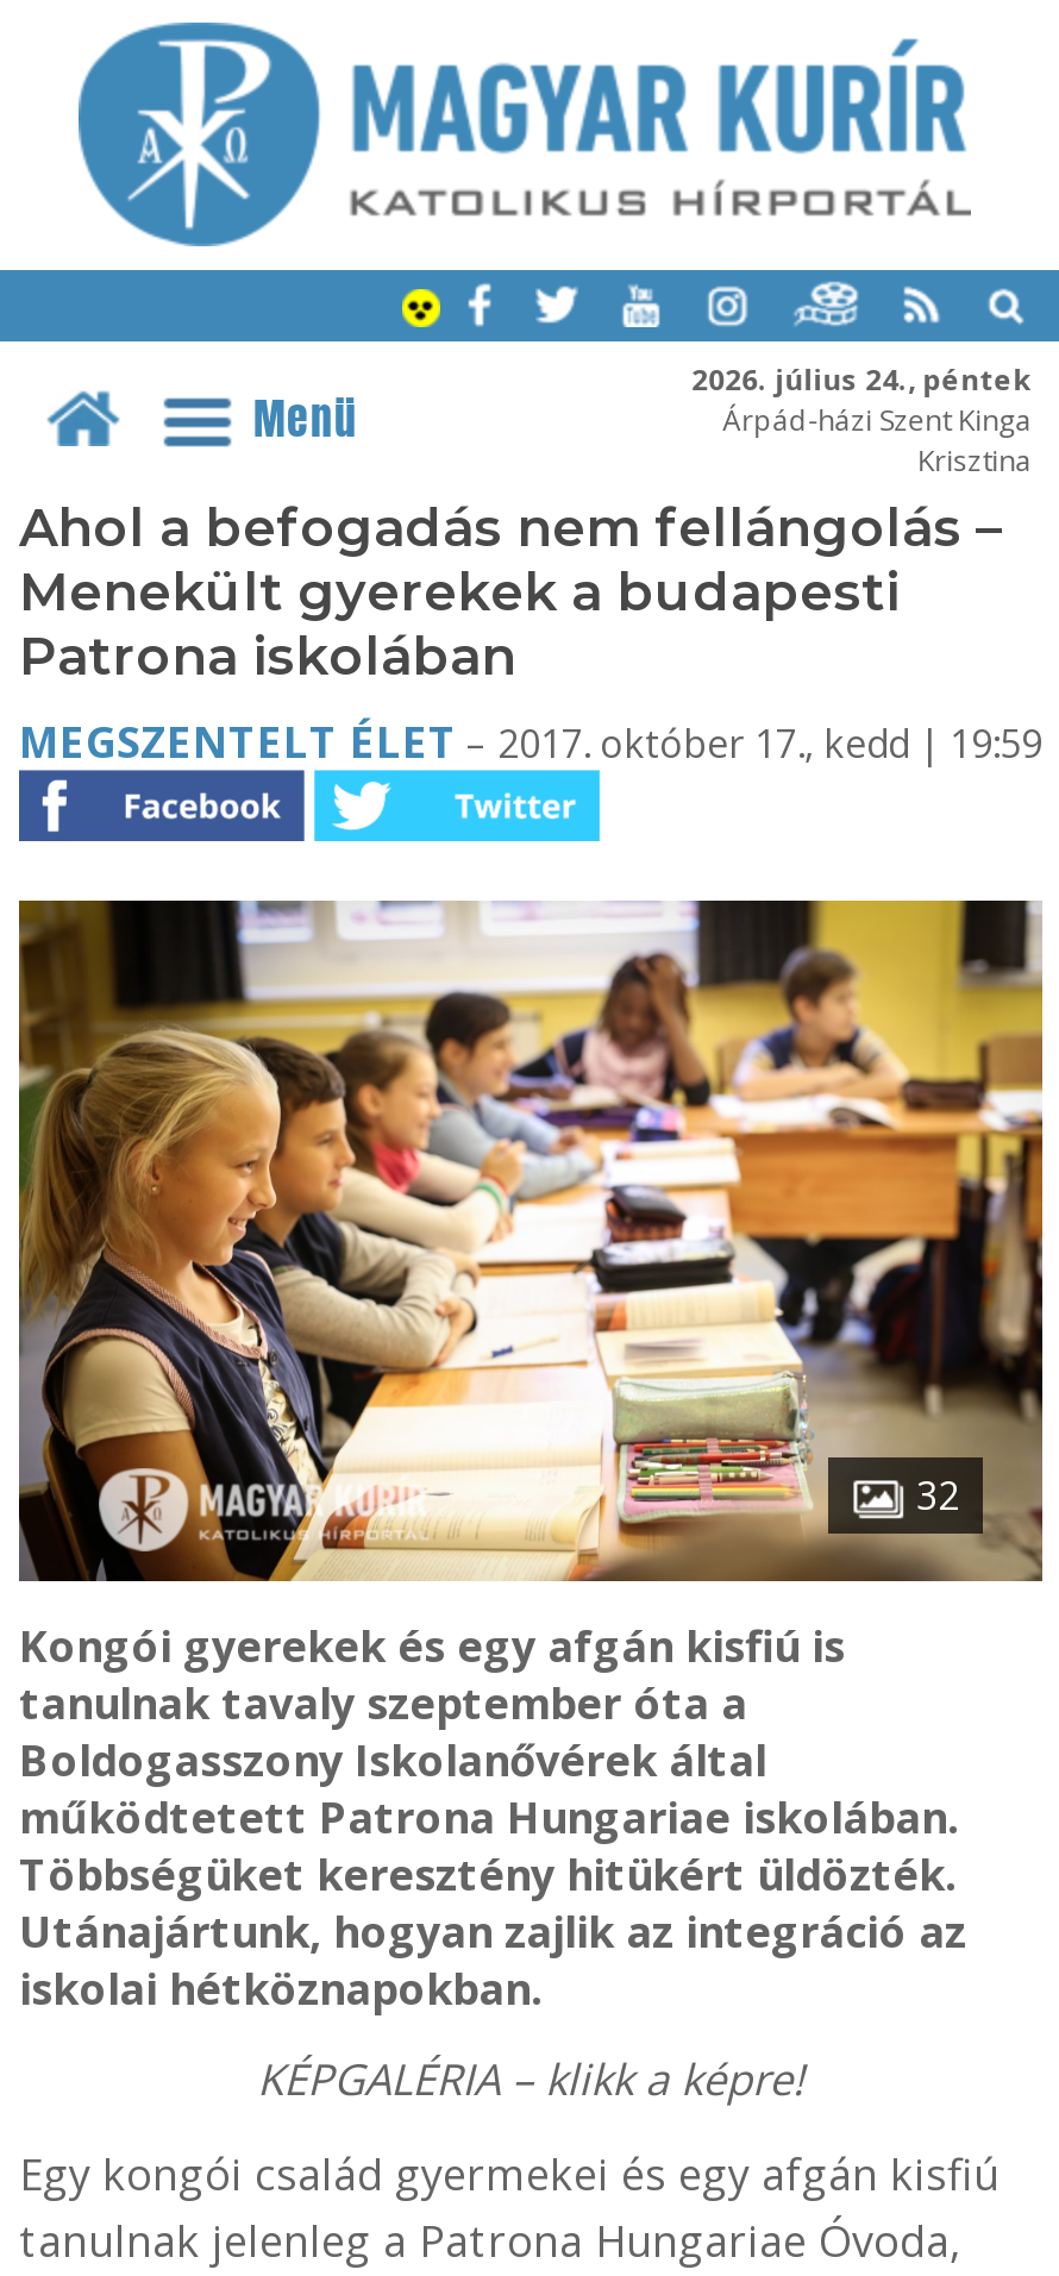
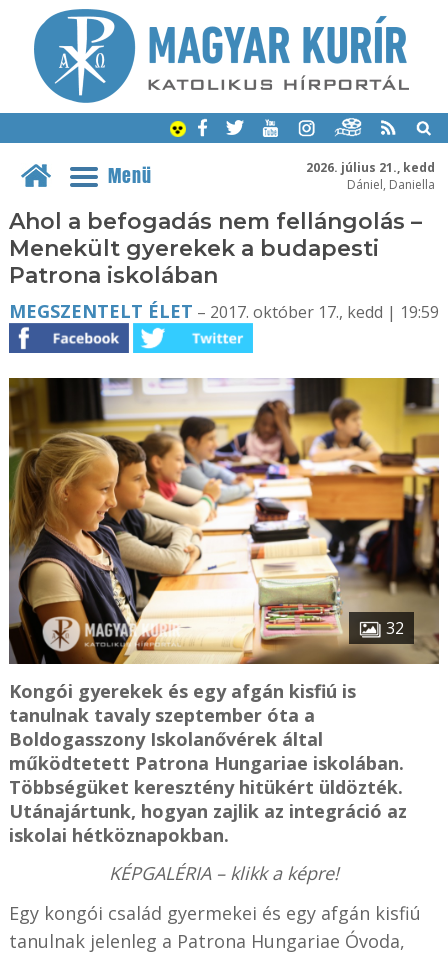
[692,358,1032,479] 2026. július 24., péntek | Árpád-házi Szent Kinga | Krisztina -> [306,158,435,192] 2026. július 21., kedd | Dániel, Daniella

